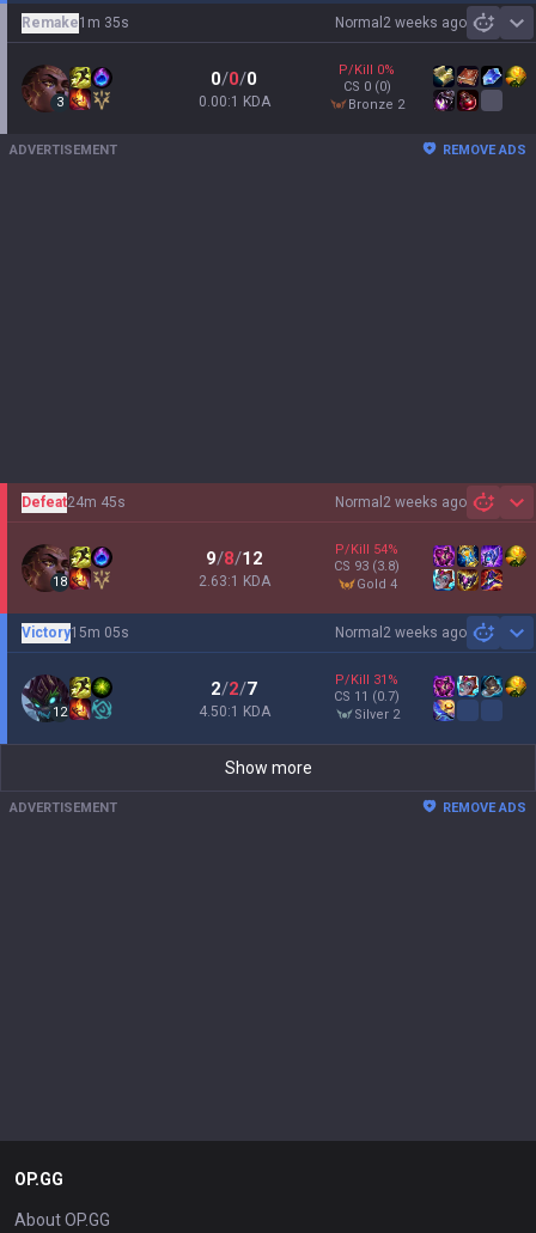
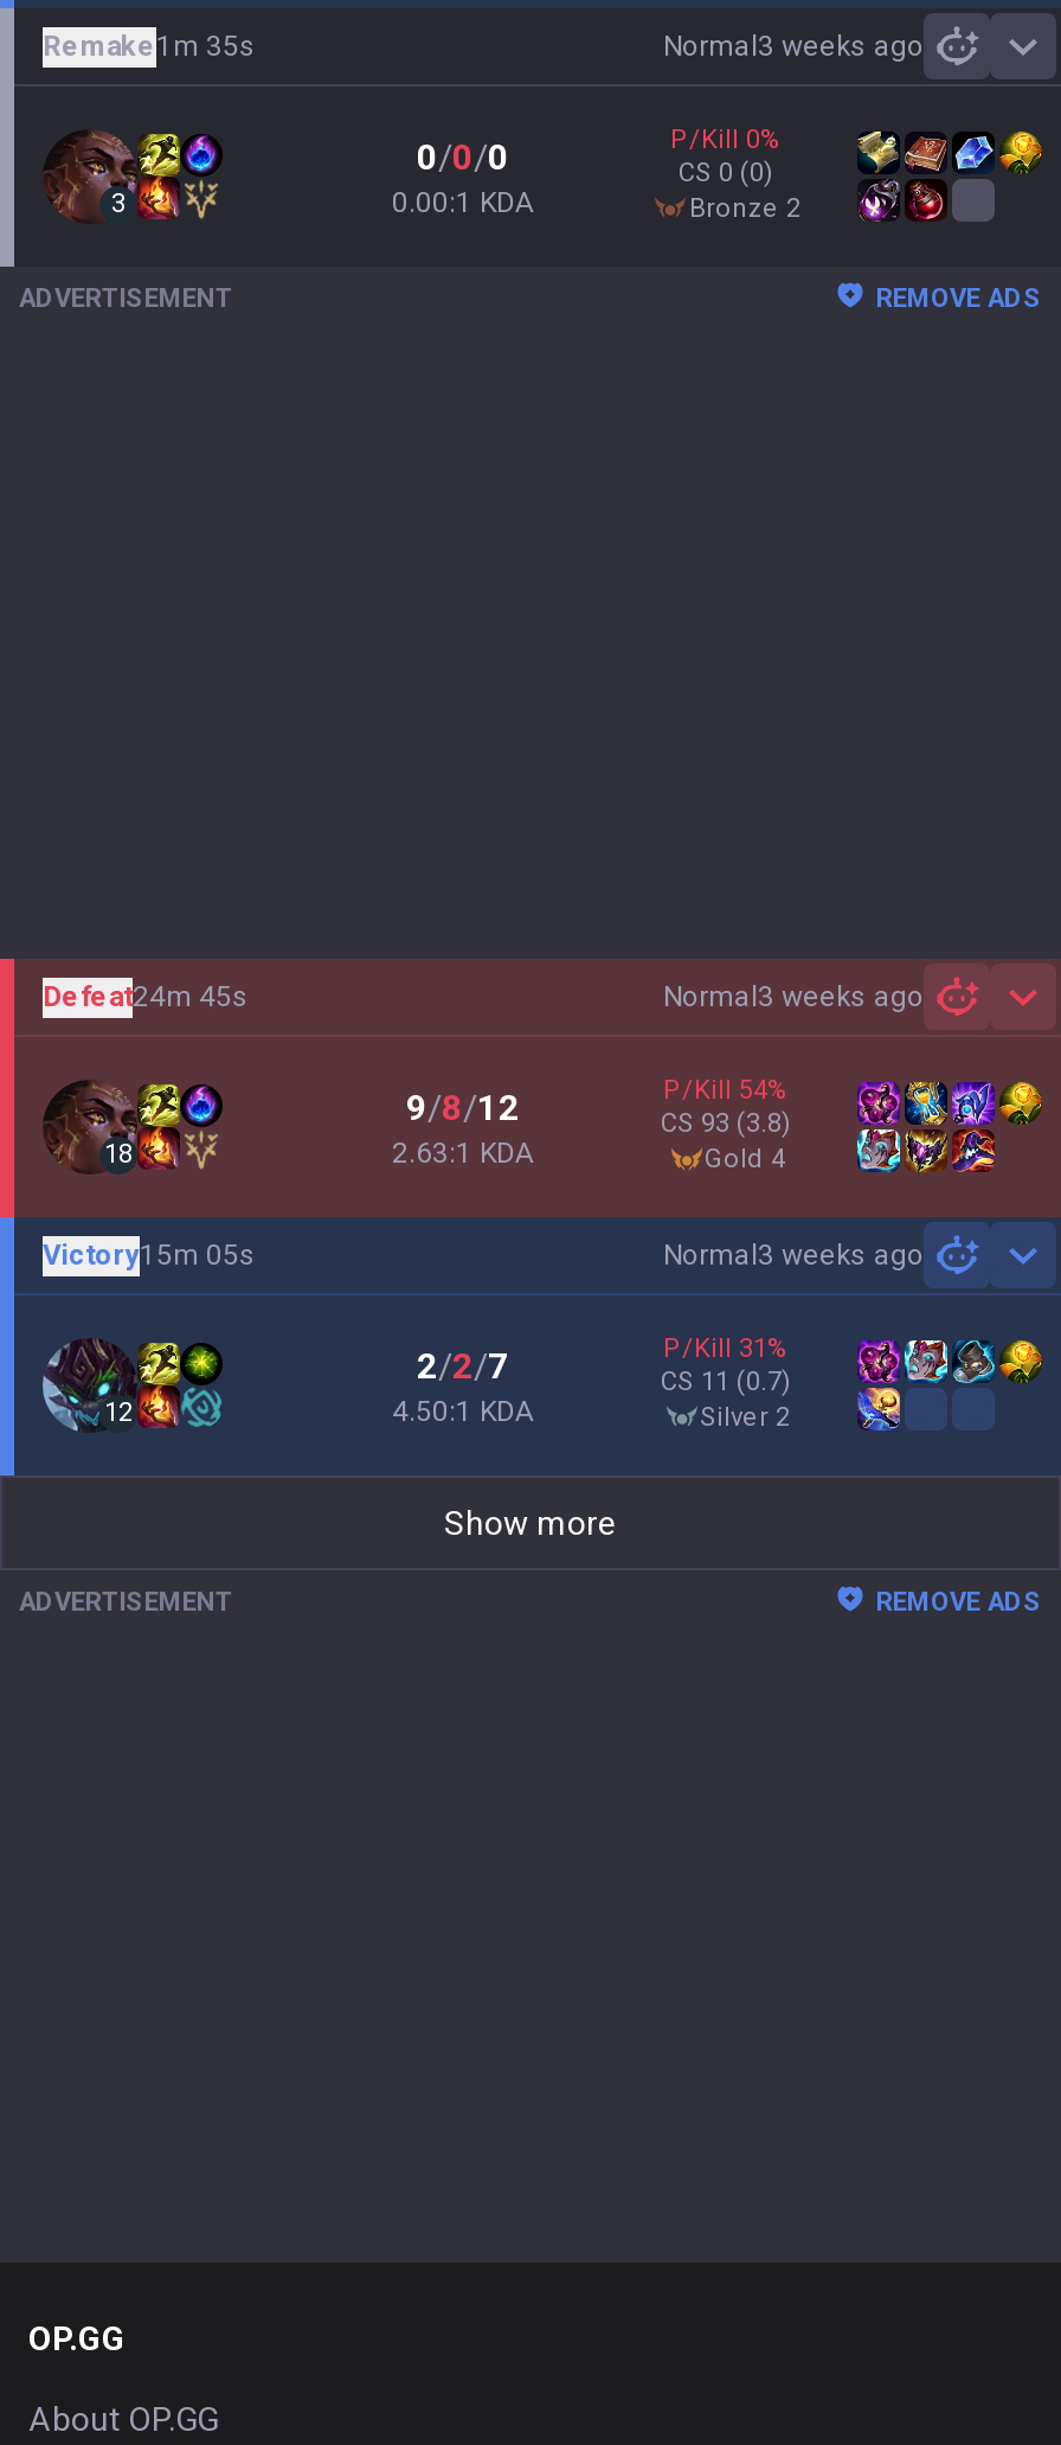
[335,14,467,31] Normal 2 weeks ago -> [663,28,924,63] Normal 3 weeks ago
[335,493,467,511] Normal 2 weeks ago -> [663,979,924,1013] Normal 3 weeks ago
[335,624,467,641] Normal 2 weeks ago -> [663,1237,924,1272] Normal 3 weeks ago

